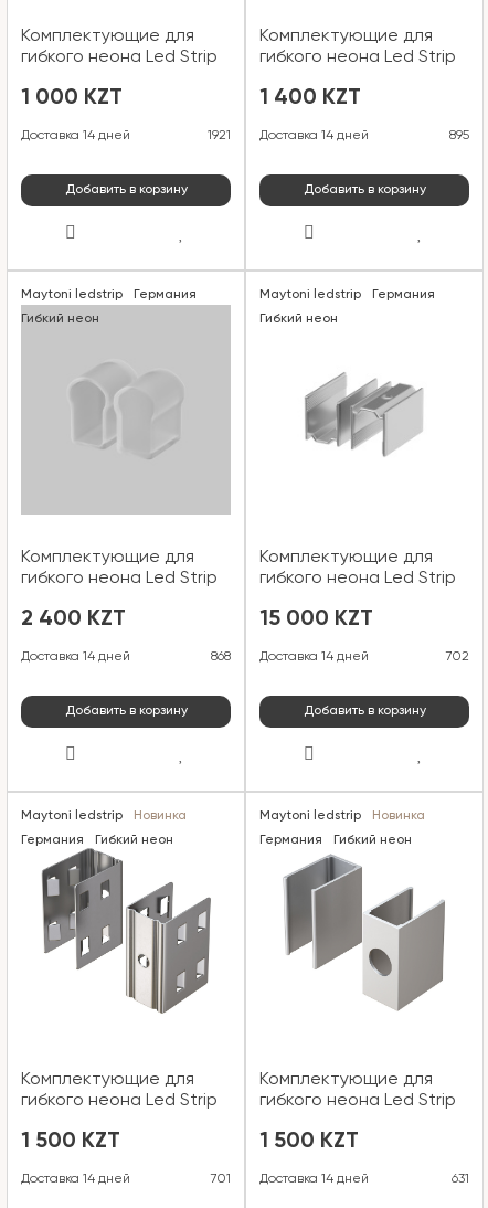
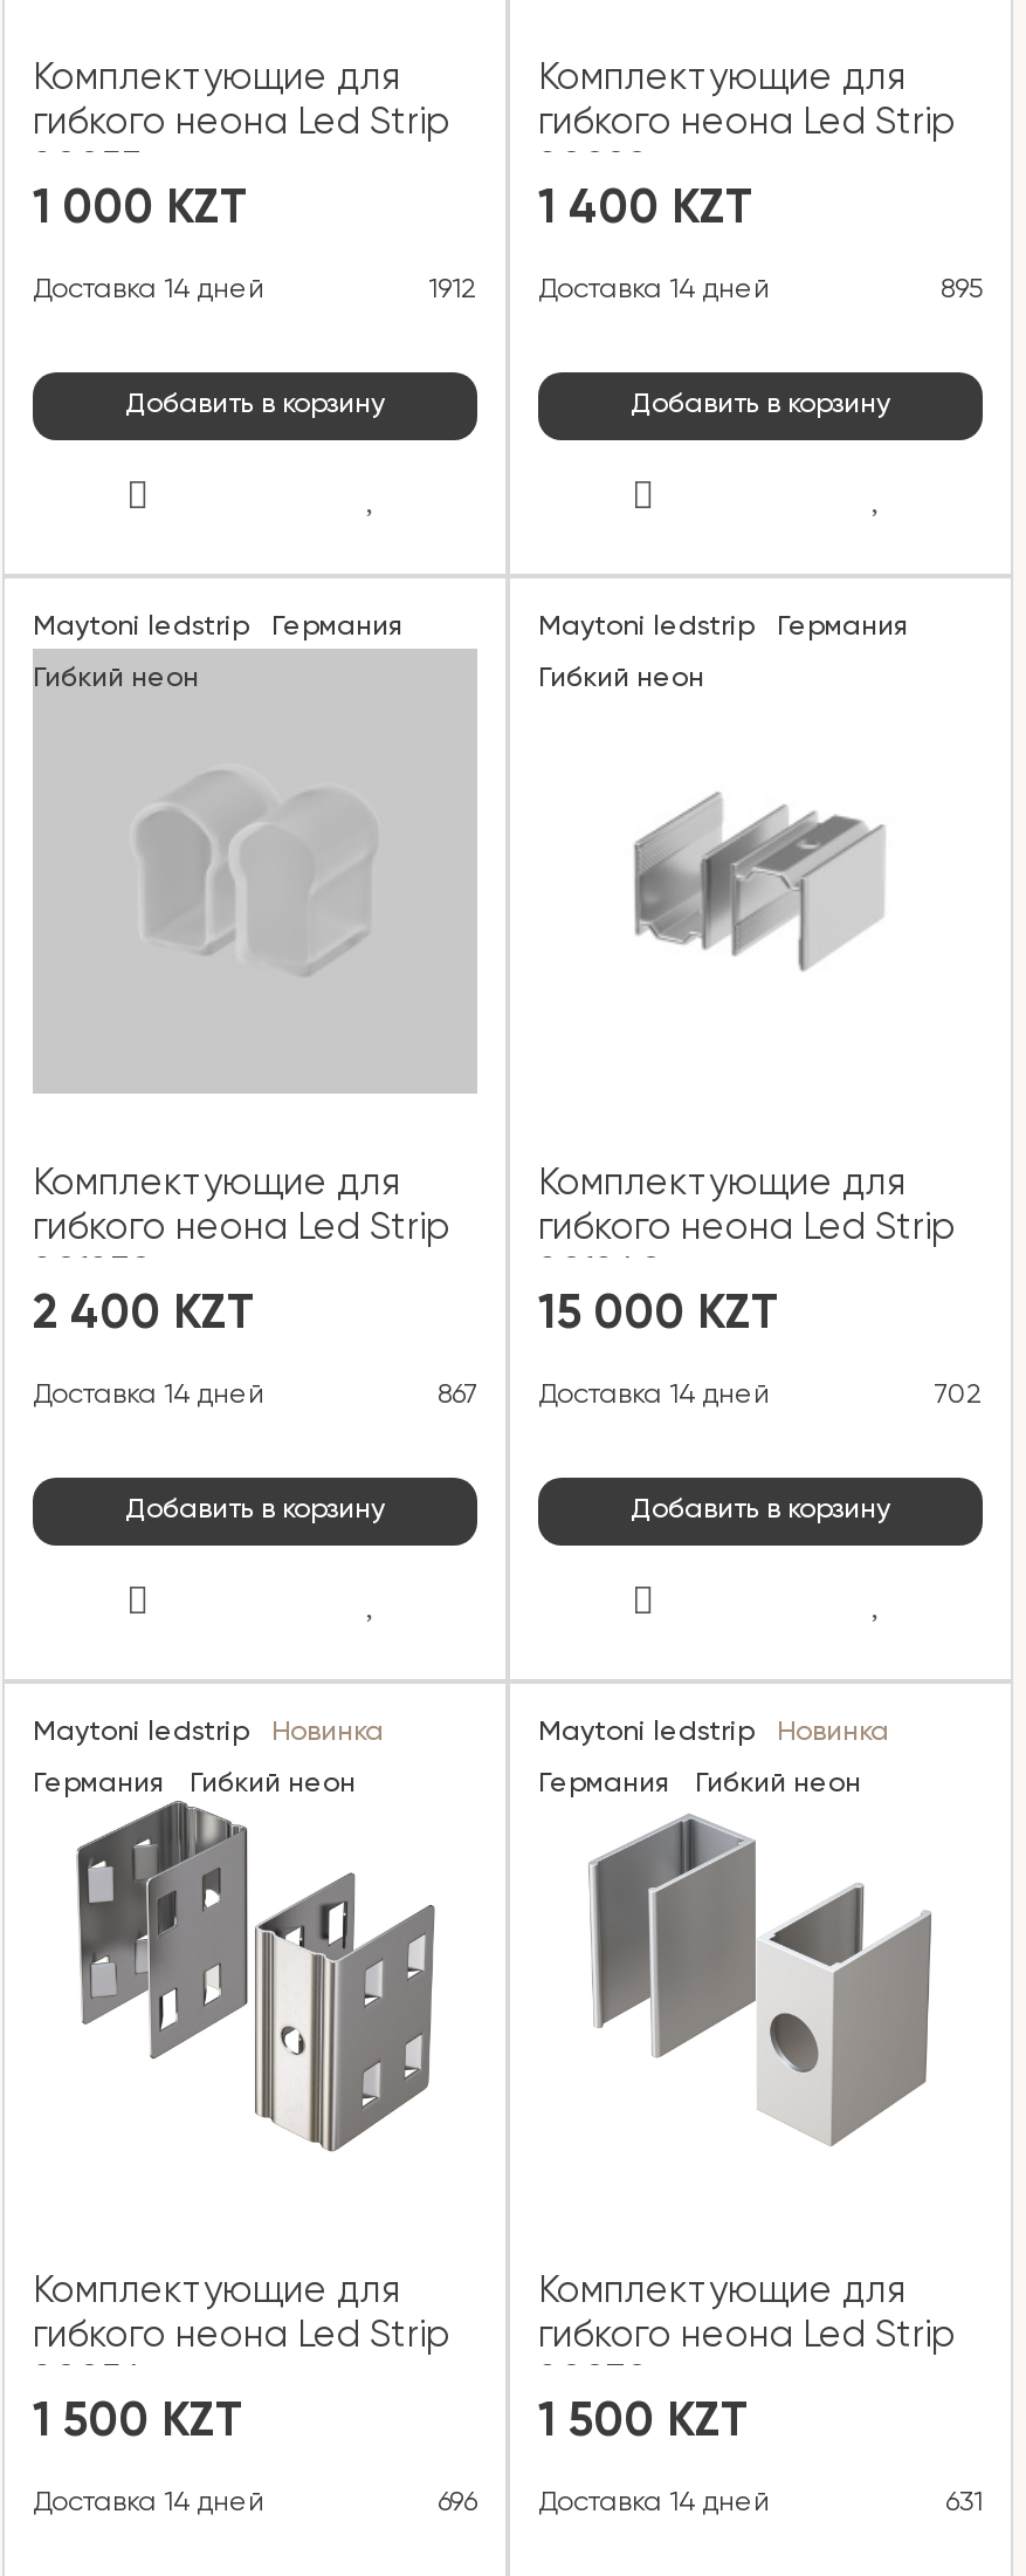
[208,129,231,142] 1921 -> [428,276,477,304] 1912
[211,651,231,664] 868 -> [438,1382,477,1410] 867
[211,1172,231,1185] 701 -> [438,2488,477,2517] 696

